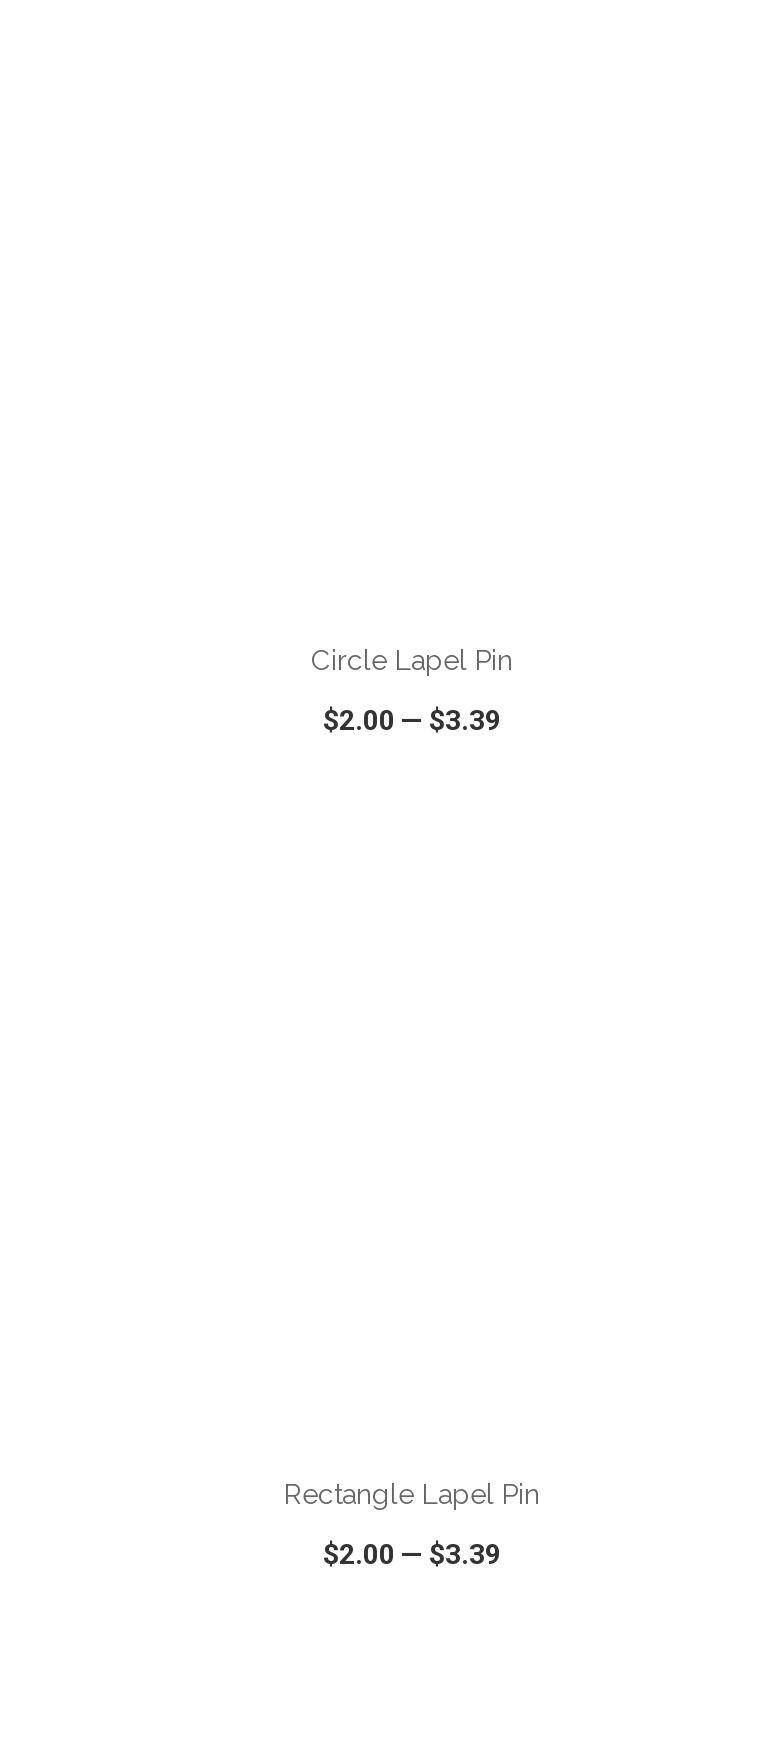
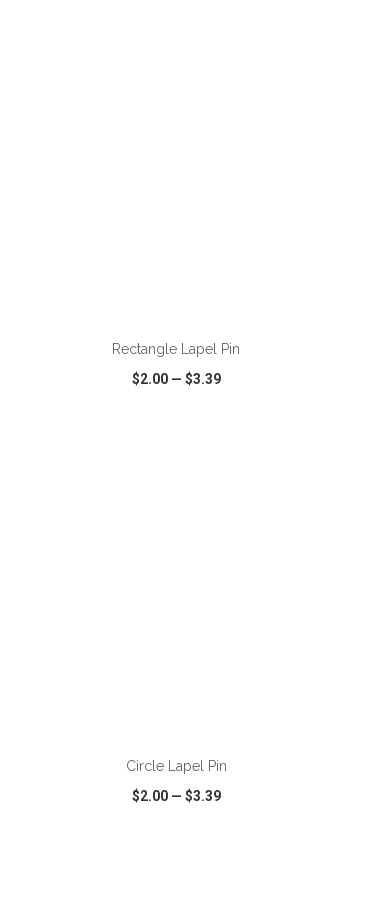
moved [311,644,513,676] -> [125,758,226,774]: Circle Lapel Pin
moved [284,1478,540,1510] -> [112,341,240,357]: Rectangle Lapel Pin

